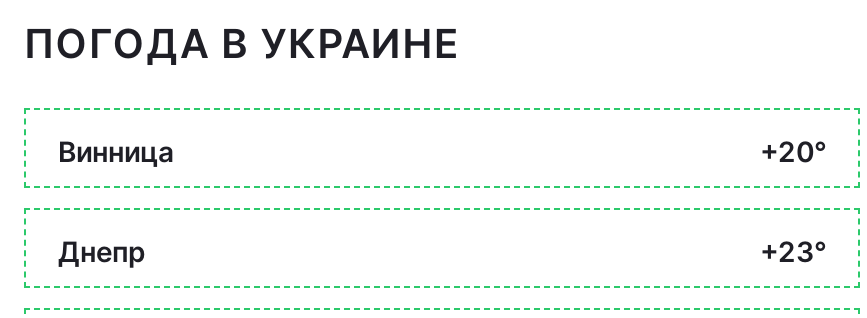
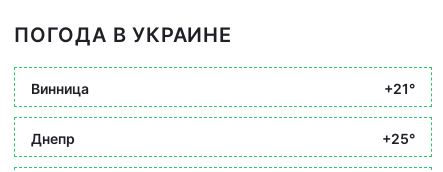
[760,133,826,167] +20° -> [384,79,415,96] +21°
[760,233,826,267] +23° -> [382,129,415,146] +25°

